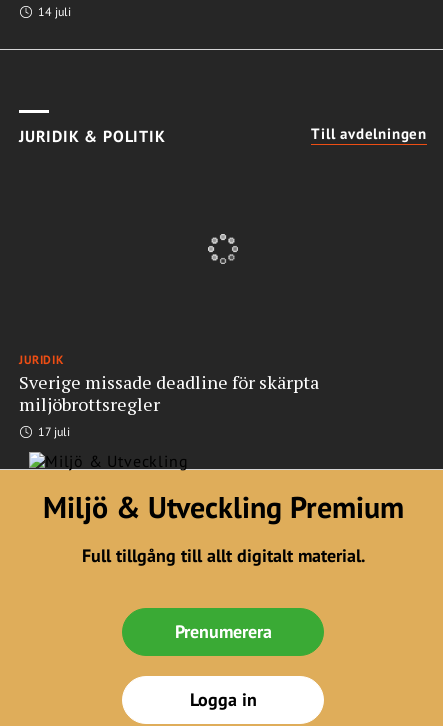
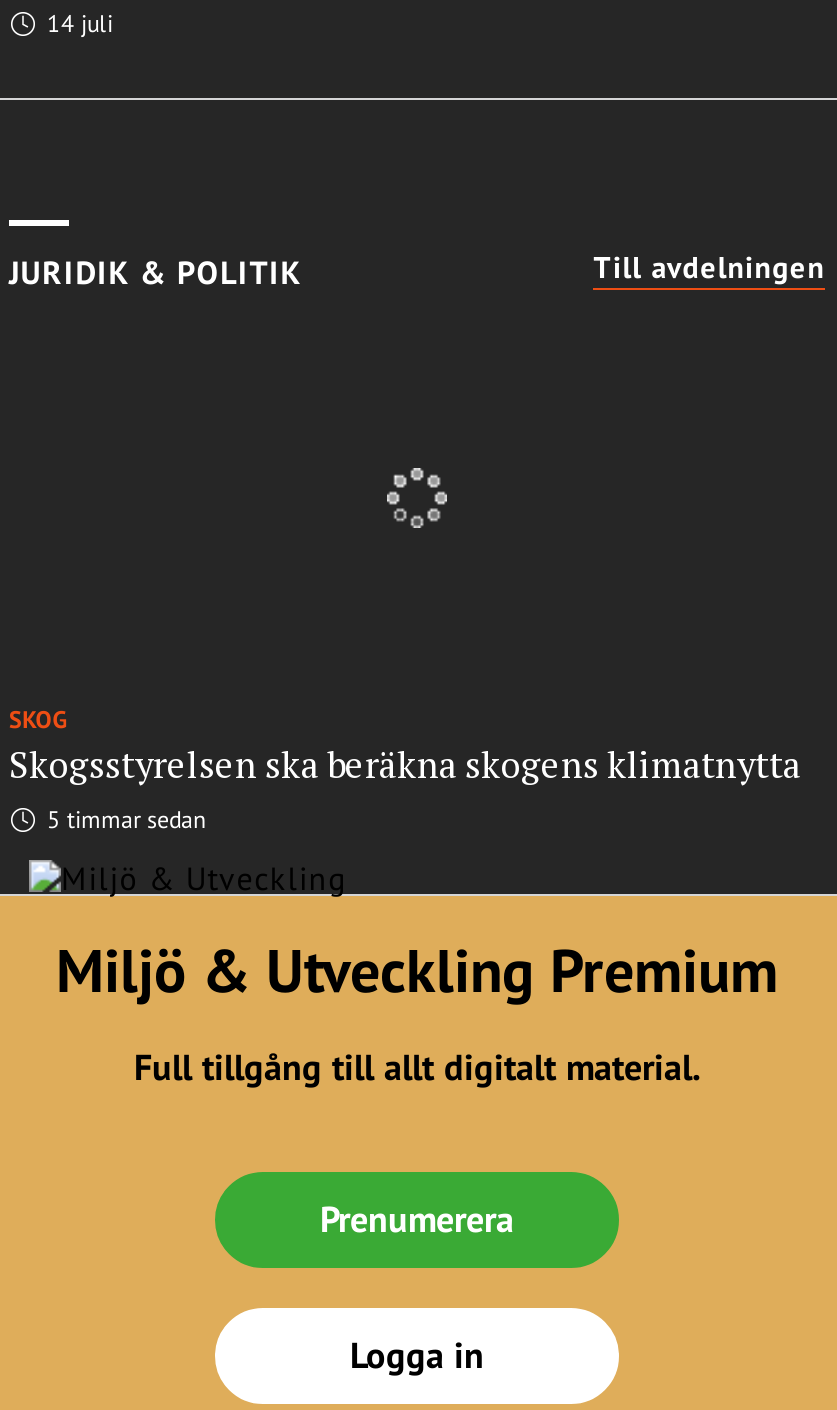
[19,352,319,439] JURIDIK | Sverige missade deadline för skärpta | miljöbrottsregler | 17 juli -> [9,704,801,834] SKOG | Skogsstyrelsen ska beräkna skogens klimatnytta | 5 timmar sedan

